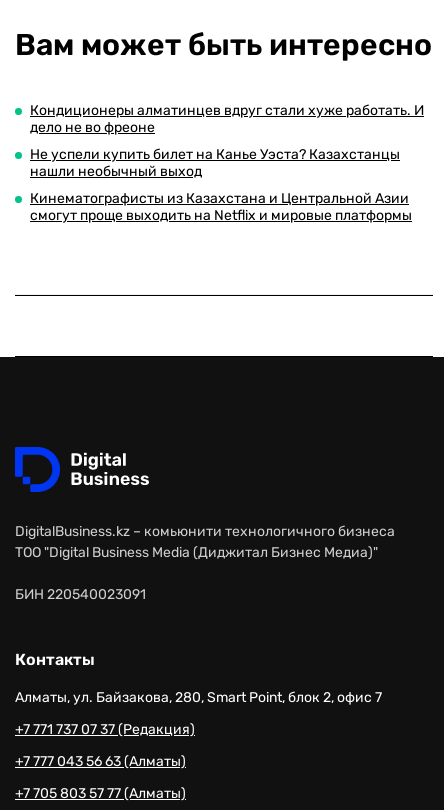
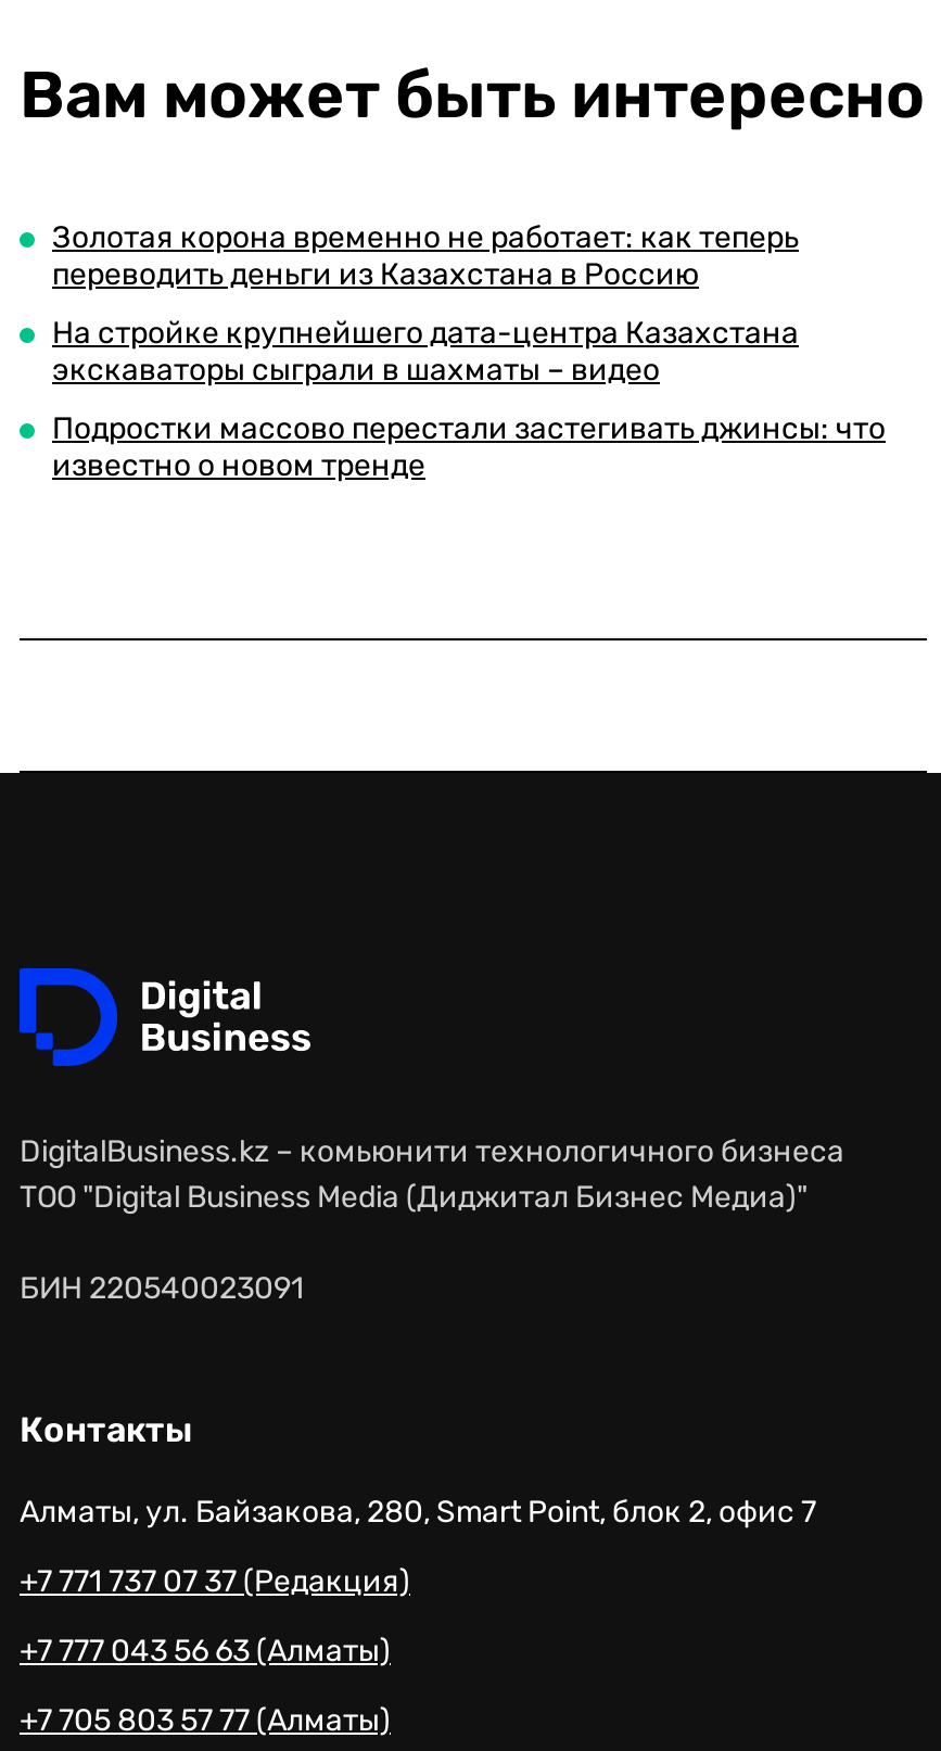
[30,102,424,136] Кондиционеры алматинцев вдруг стали хуже работать. И | дело не во фреоне -> [52,220,799,294] Золотая корона временно не работает: как теперь | переводить деньги из Казахстана в Россию
[30,146,400,180] Не успели купить билет на Канье Уэста? Казахстанцы | нашли необычный выход -> [52,315,799,389] На стройке крупнейшего дата-центра Казахстана | экскаваторы сыграли в шахматы – видео
[30,190,412,224] Кинематографисты из Казахстана и Центральной Азии | смогут проще выходить на Netflix и мировые платформы -> [52,411,886,485] Подростки массово перестали застегивать джинсы: что | известно о новом тренде

